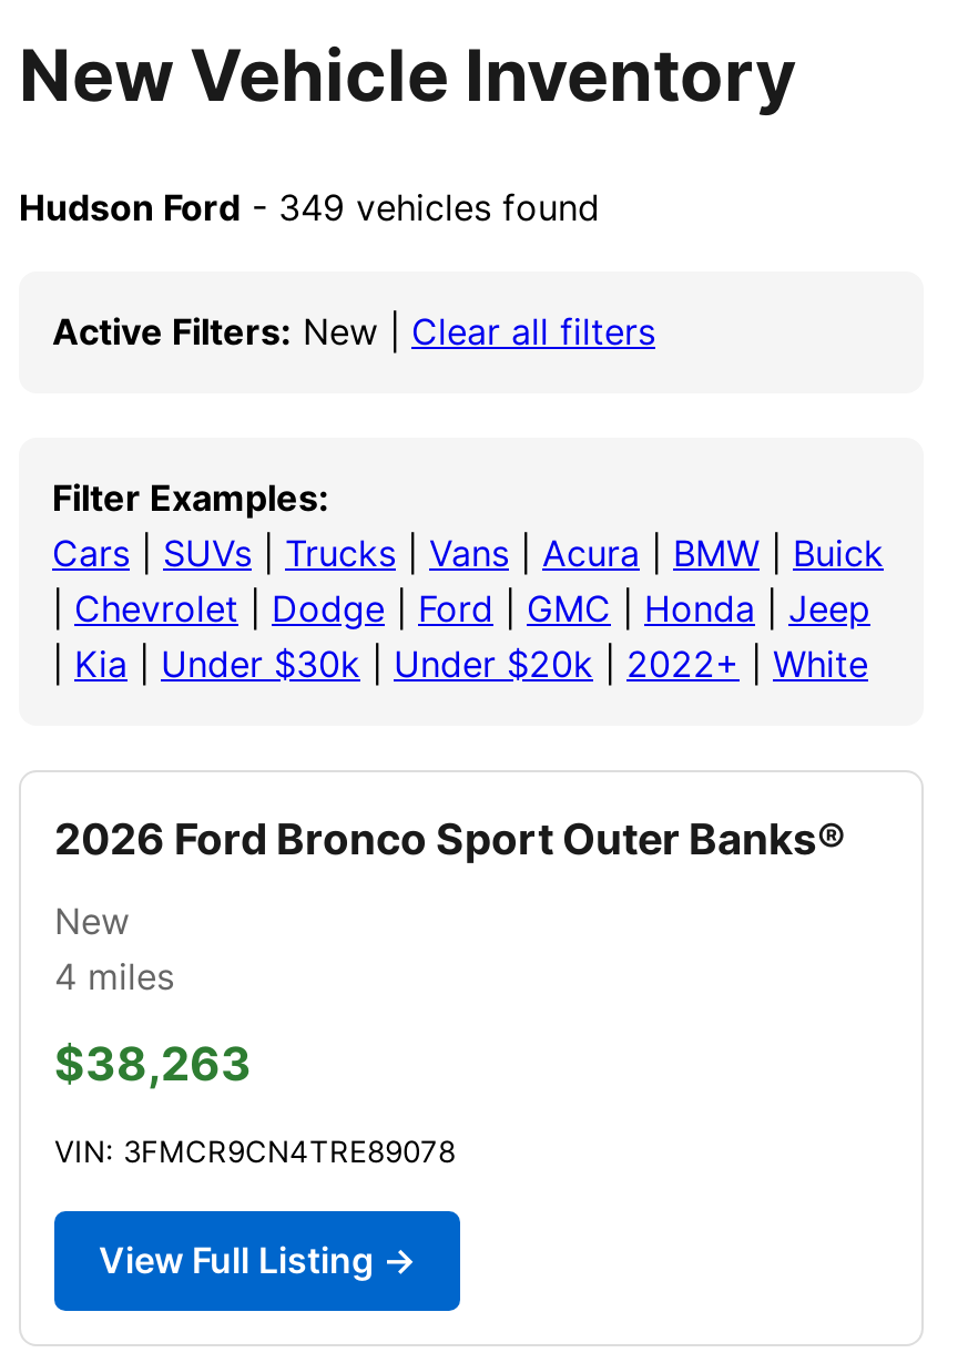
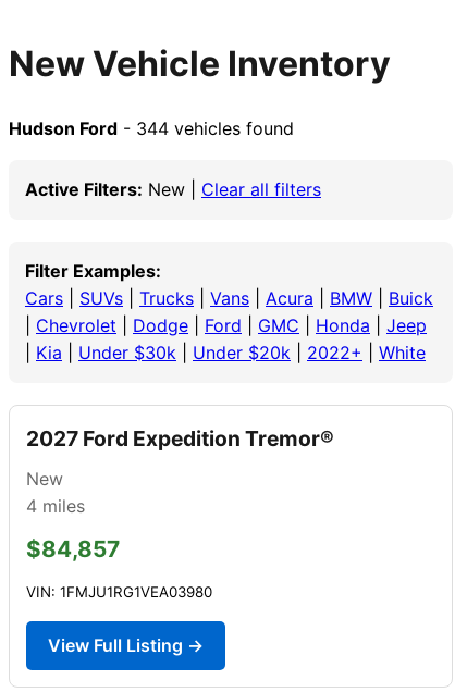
[19,185,600,229] Hudson Ford - 349 vehicles found -> [9,117,294,139] Hudson Ford - 344 vehicles found
[54,812,846,865] 2026 Ford Bronco Sport Outer Banks® -> [26,425,334,451] 2027 Ford Expedition Tremor®
[54,1036,252,1091] $38,263 -> [26,535,120,562] $84,857
[54,1133,456,1169] VIN: 3FMCR9CN4TRE89078 -> [26,583,212,600] VIN: 1FMJU1RG1VEA03980

